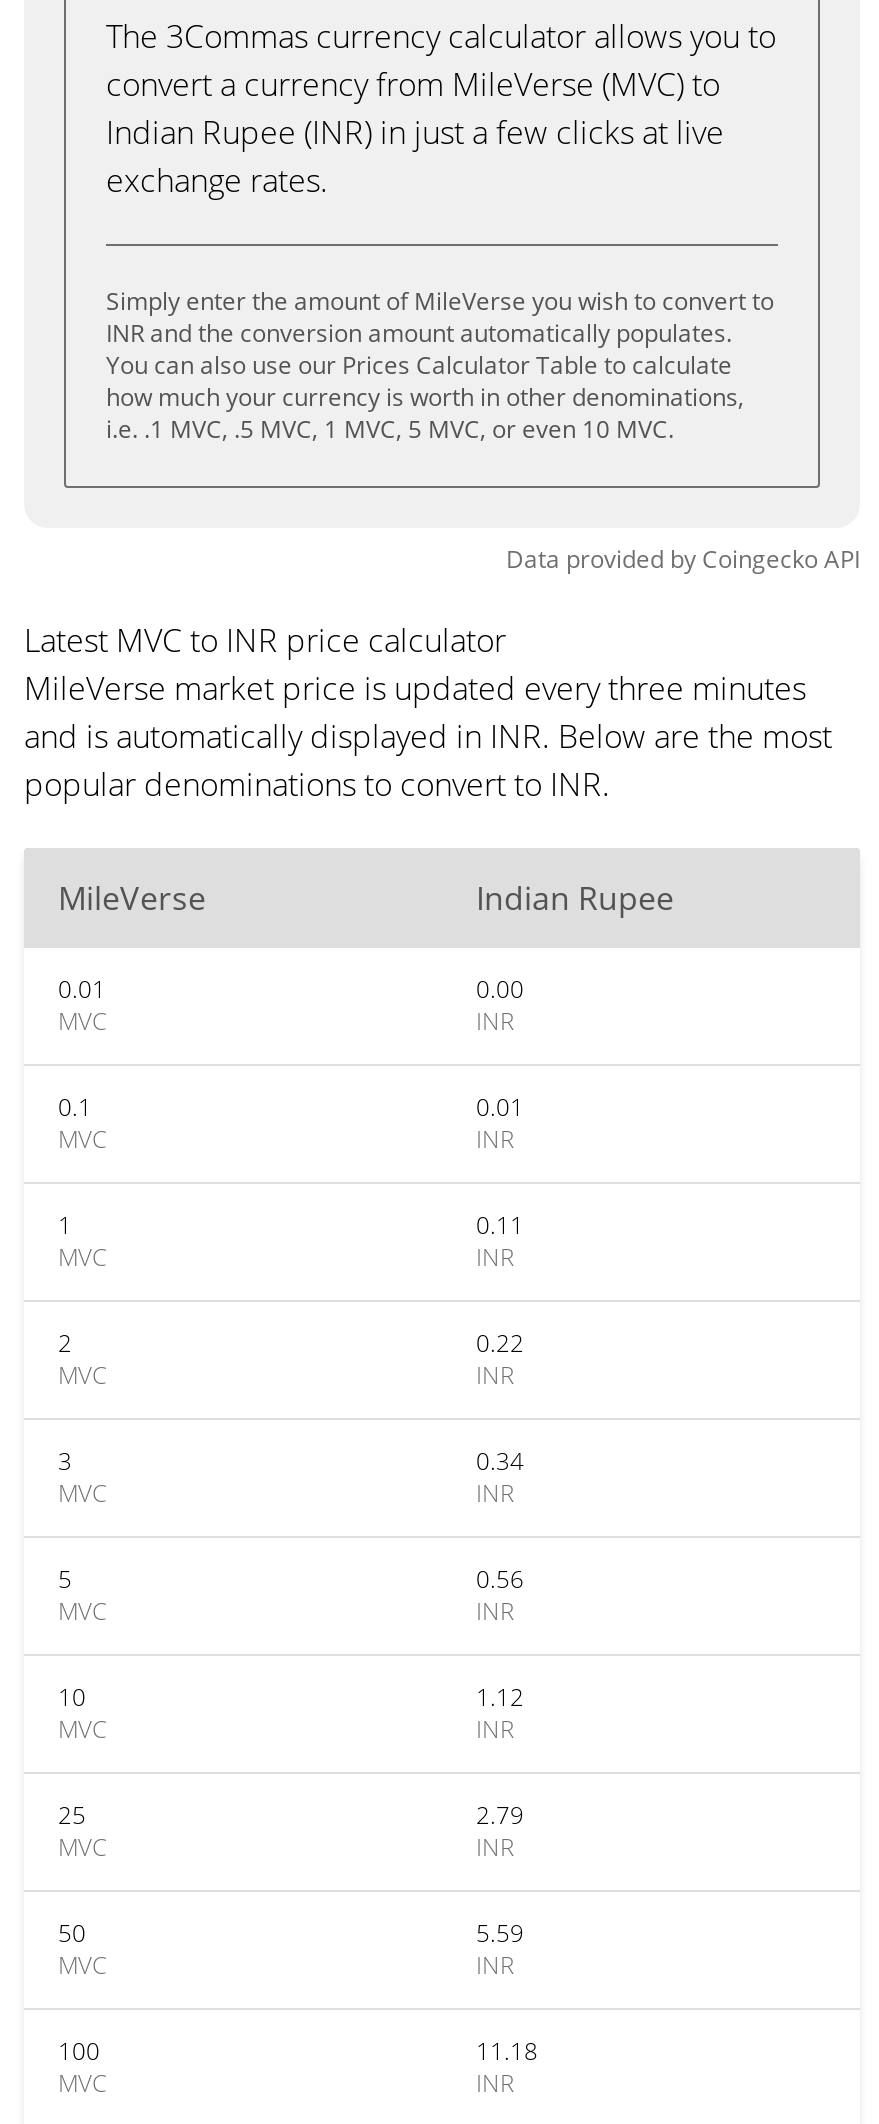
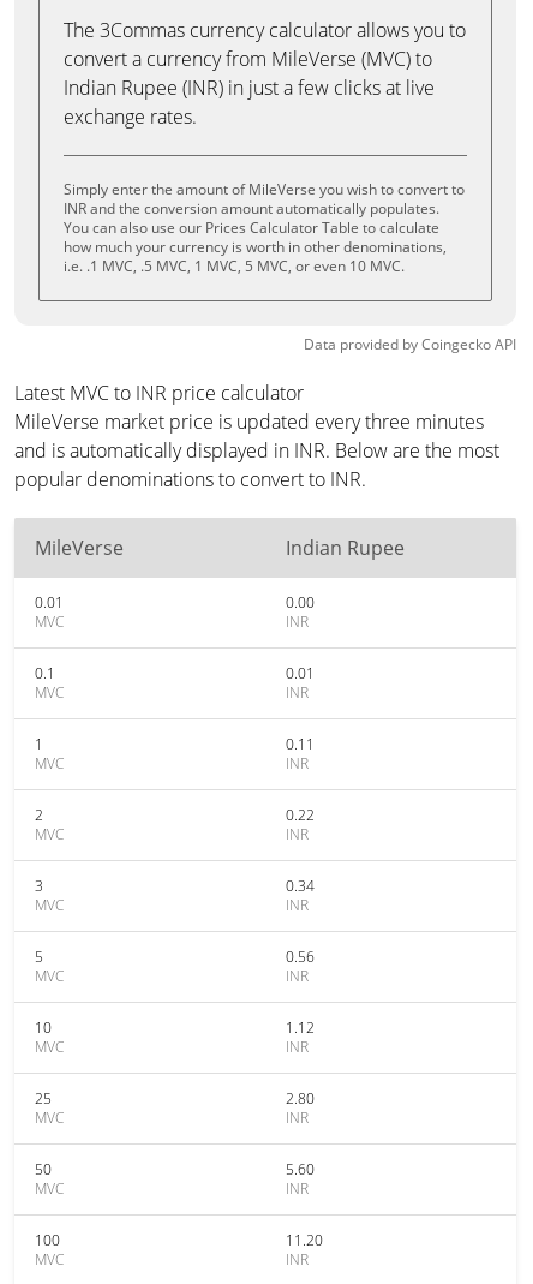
[476,1798,524,1832] 2.79 -> [286,1088,315,1109] 2.80
[476,1916,524,1950] 5.59 -> [286,1159,315,1180] 5.60
[476,2034,538,2068] 11.18 -> [286,1230,323,1250] 11.20

